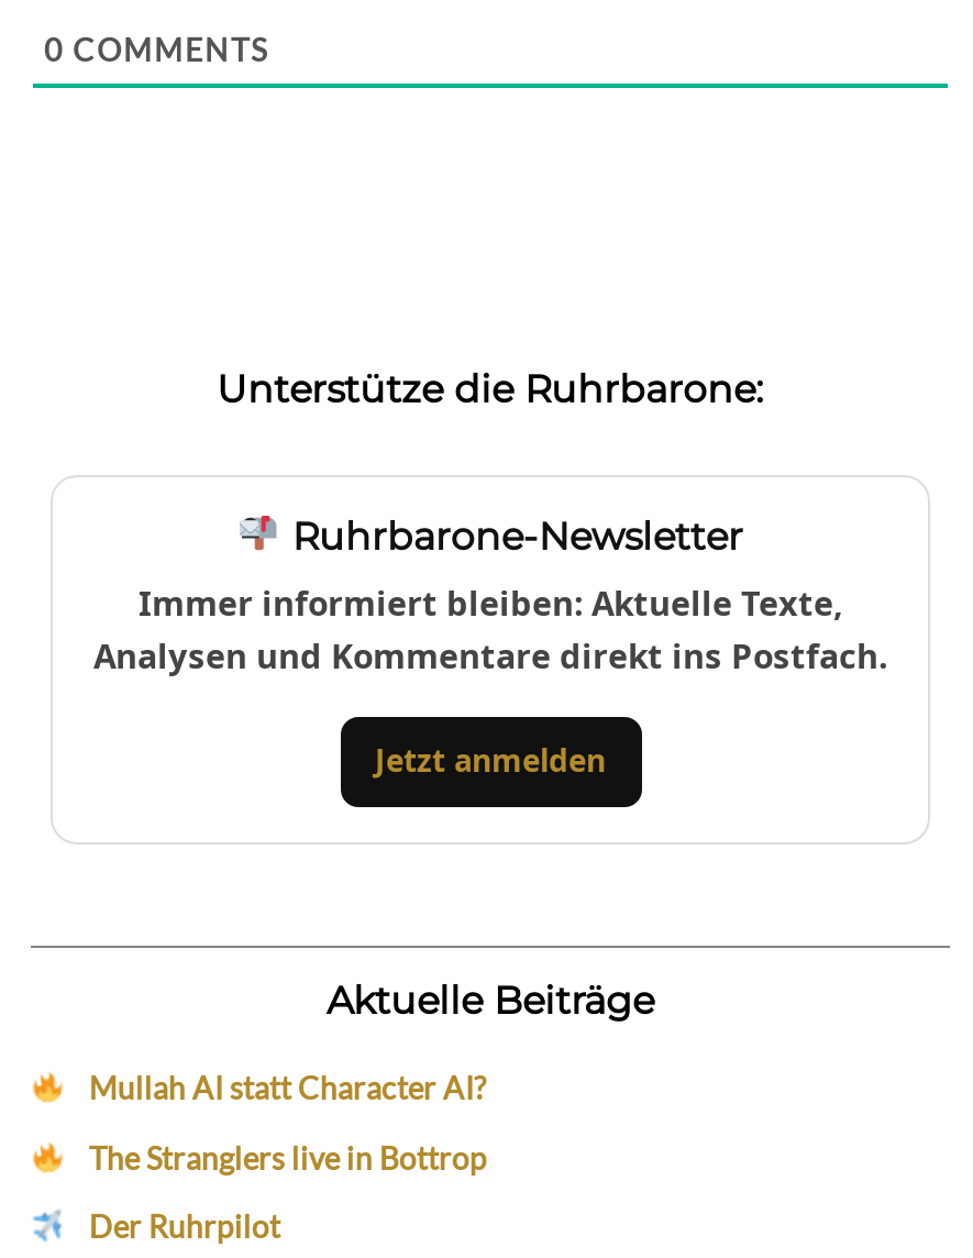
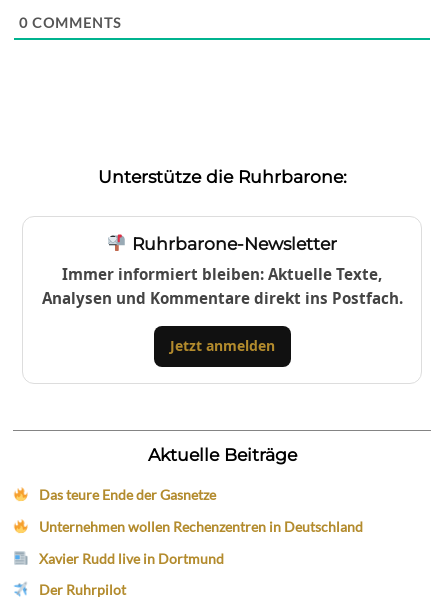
[89,1068,487,1175] Mullah AI statt Character AI? | The Stranglers live in Bottrop -> [39,486,363,567] Das teure Ende der Gasnetze | Unternehmen wollen Rechenzentren in Deutschland | Xavier Rudd live in Dortmund

